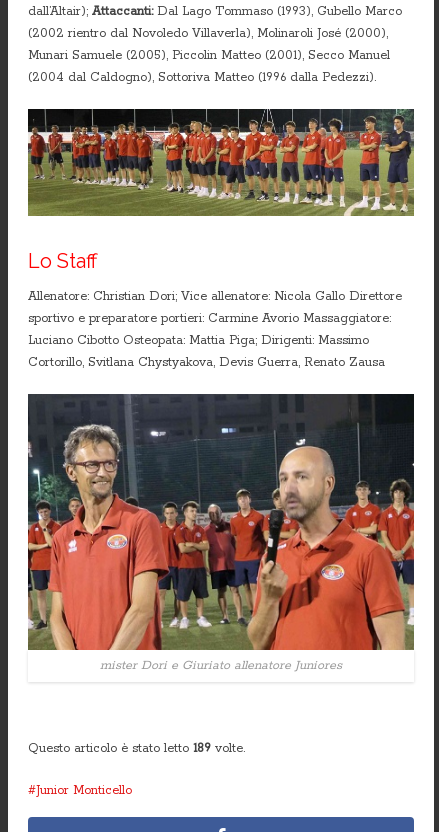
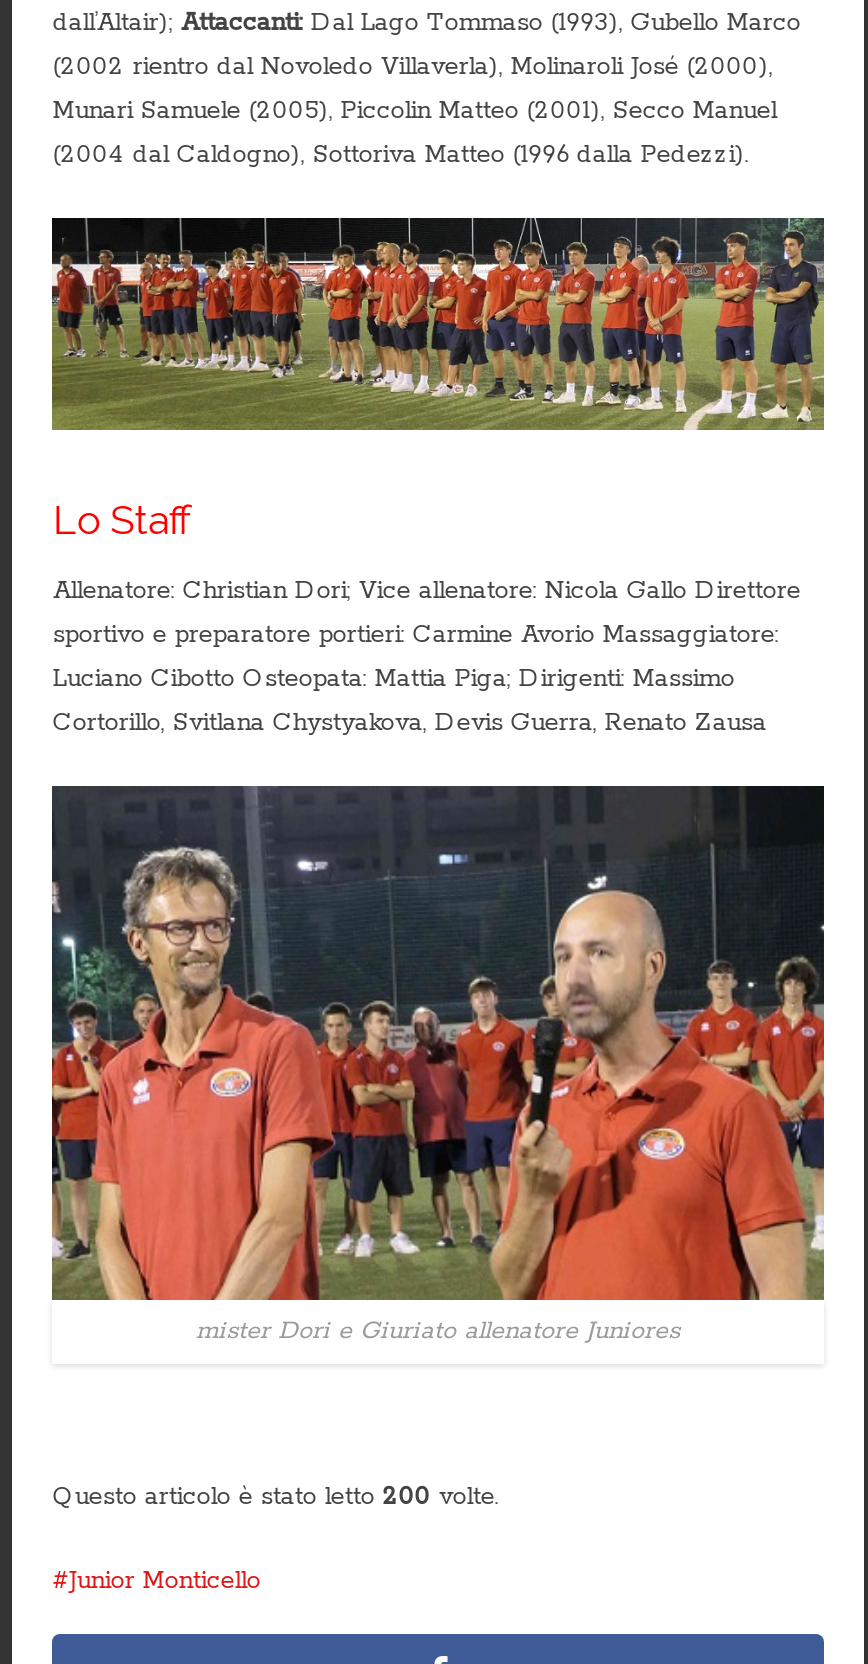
[28,741,245,756] Questo articolo è stato letto 189 volte. -> [52,1482,498,1512] Questo articolo è stato letto 200 volte.

